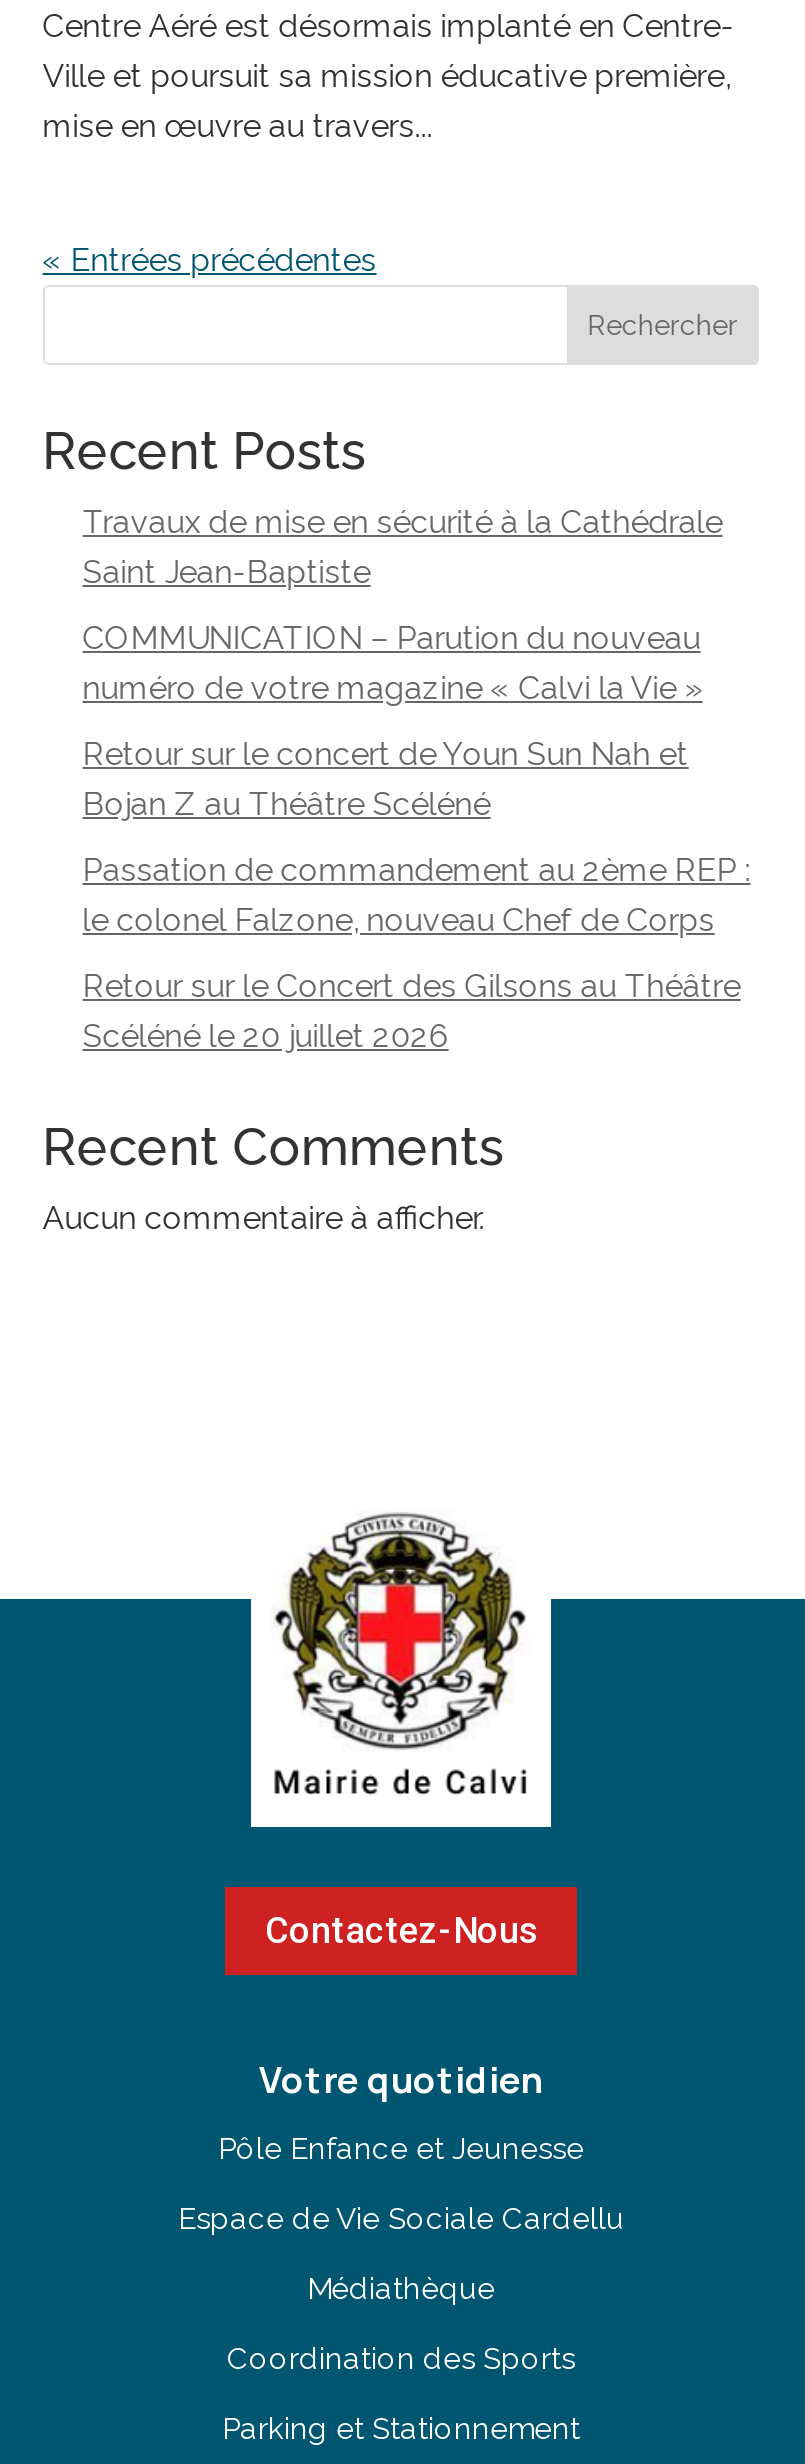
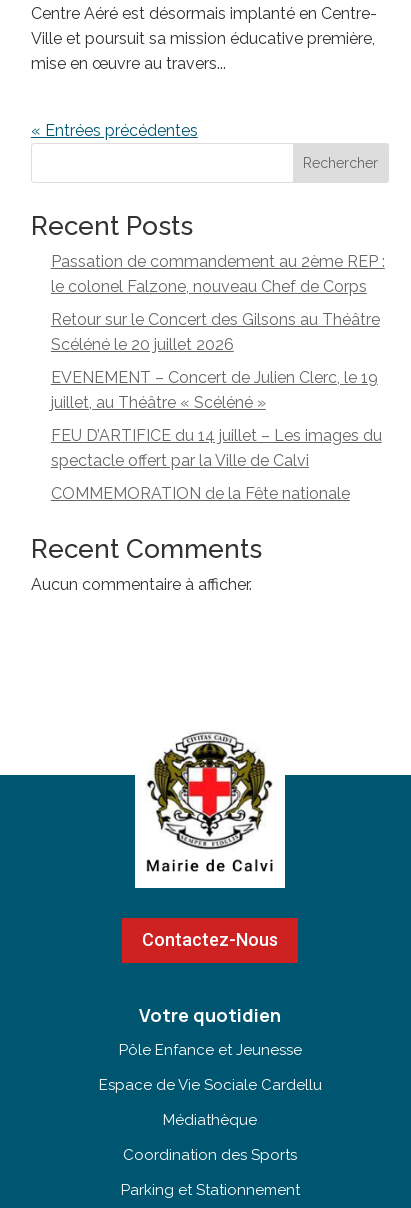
[83,503,723,823] Travaux de mise en sécurité à la Cathédrale | Saint Jean-Baptiste | COMMUNICATION – Parution du nouveau | numéro de votre magazine « Calvi la Vie » | Retour sur le concert de Youn Sun Nah et | Bojan Z au Théâtre Scéléné -> none
moved [83,851,751,1055] -> [51,252,385,354]: Passation de commandement au 2ème REP : | le colonel Falzone, nouveau Chef de Corps | Retour sur le Concert des Gilsons au Théâtre | Scéléné le 20 juillet 2026
none -> [51,368,382,503] EVENEMENT – Concert de Julien Clerc, le 19 | juillet, au Théâtre « Scéléné » | FEU D’ARTIFICE du 14 juillet – Les images du | spectacle offert par la Ville de Calvi | COMMEMORATION de la Fête nationale

